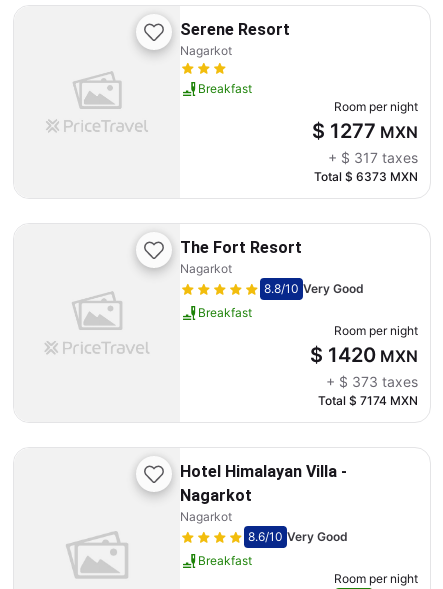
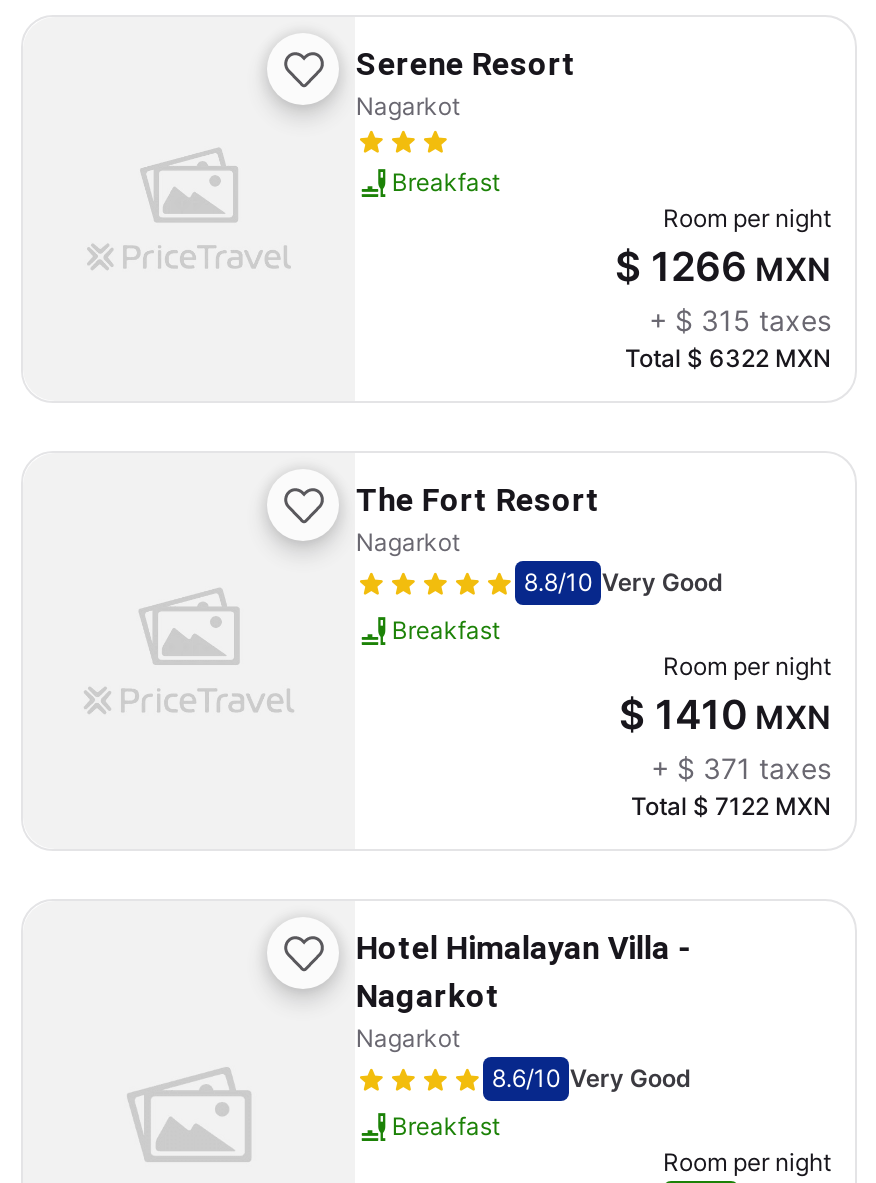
[312,119,418,143] $ 1277 MXN -> [615,243,831,291] $ 1266 MXN
[328,149,418,166] + $ 317 taxes -> [649,303,831,337] + $ 315 taxes
[314,169,418,184] Total $ 6373 MXN -> [625,343,831,373] Total $ 6322 MXN
[310,343,418,367] $ 1420 MXN -> [619,691,831,739] $ 1410 MXN
[326,373,418,390] + $ 373 taxes -> [651,751,831,785] + $ 371 taxes
[318,393,418,408] Total $ 7174 MXN -> [631,791,831,821] Total $ 7122 MXN

